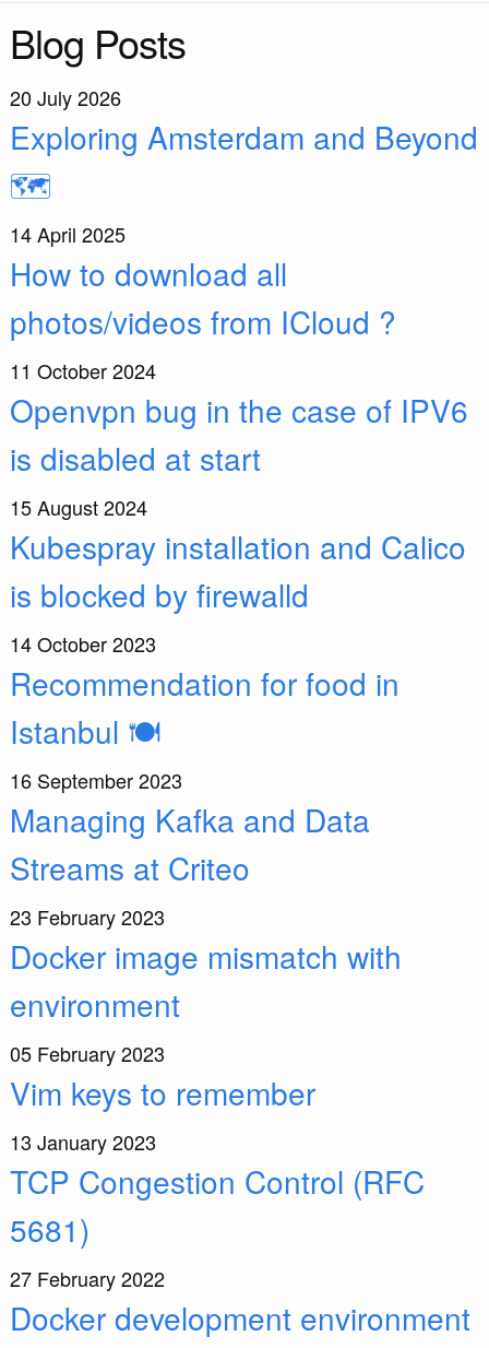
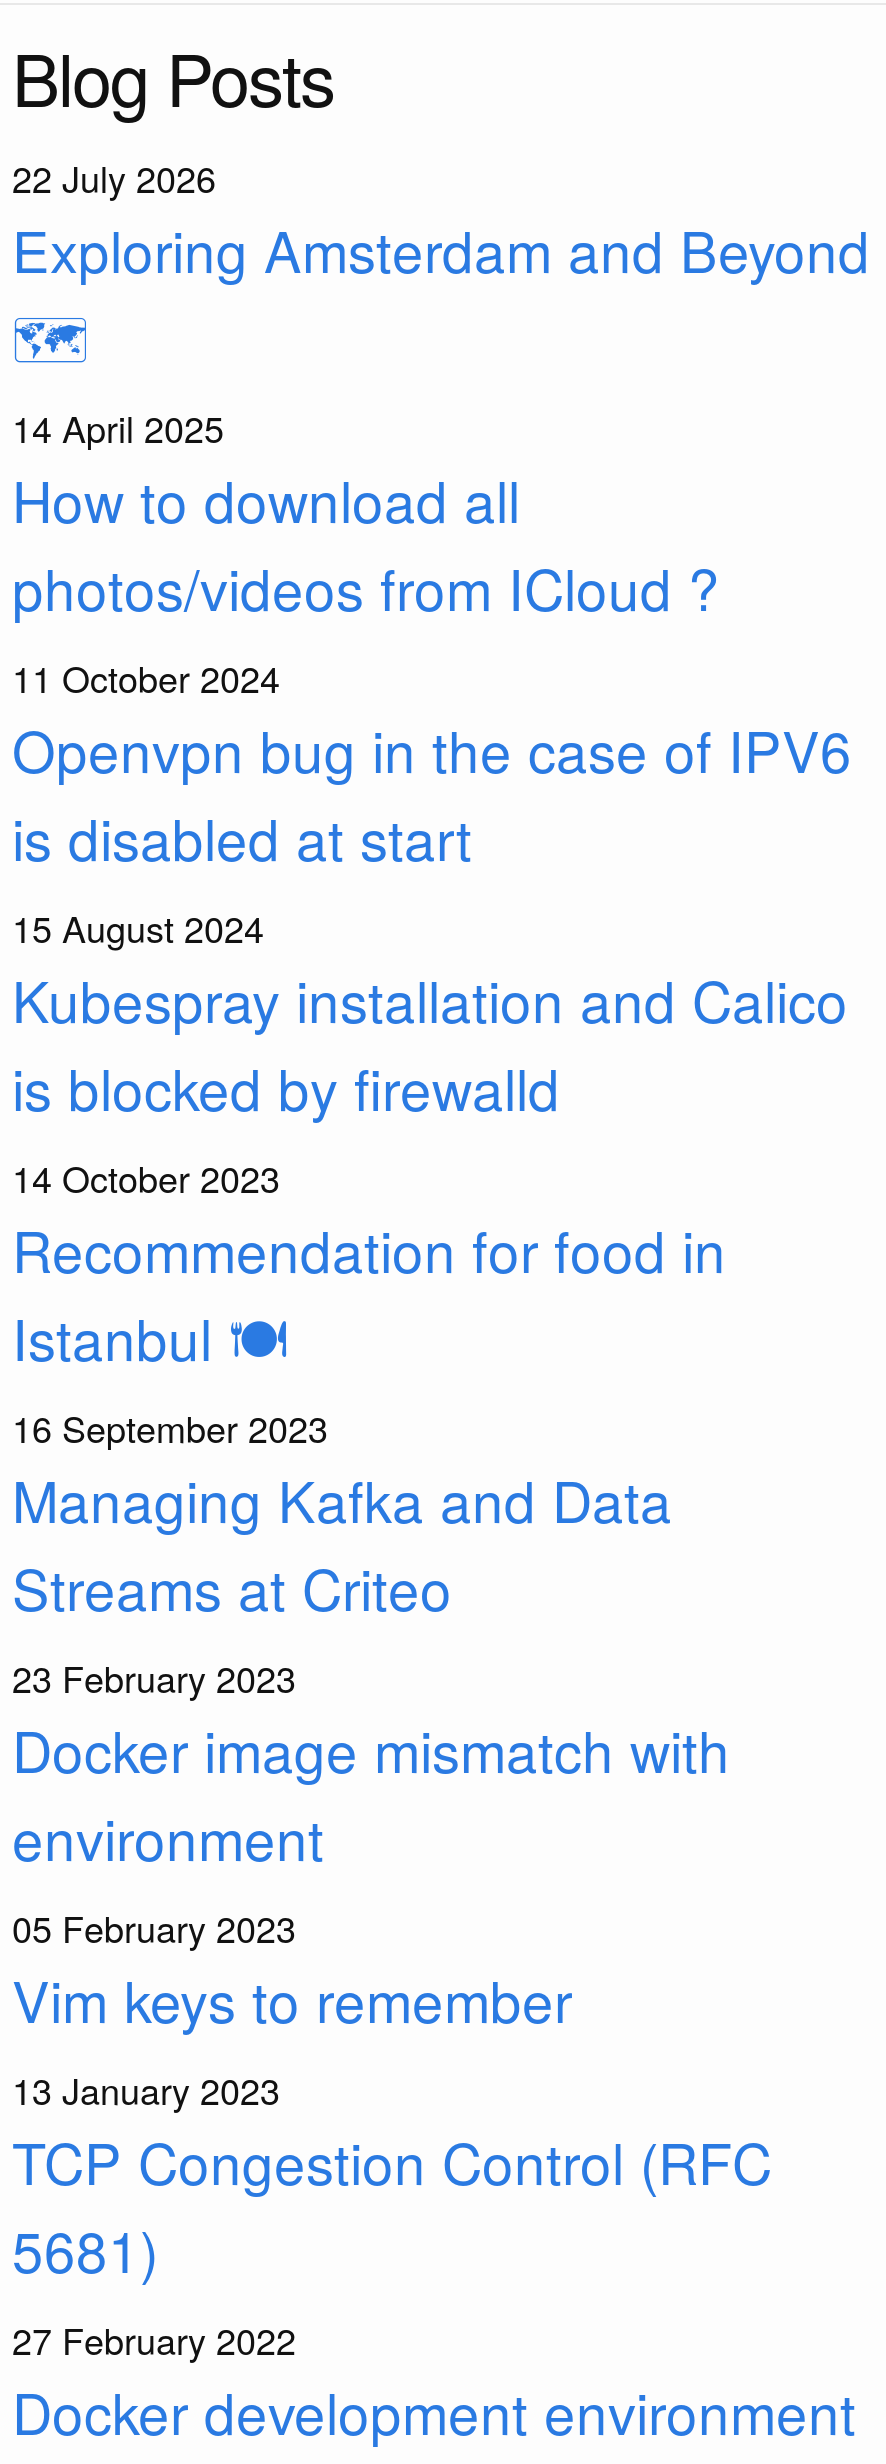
[10,83,121,111] 20 July 2026 -> [12,151,216,203] 22 July 2026

